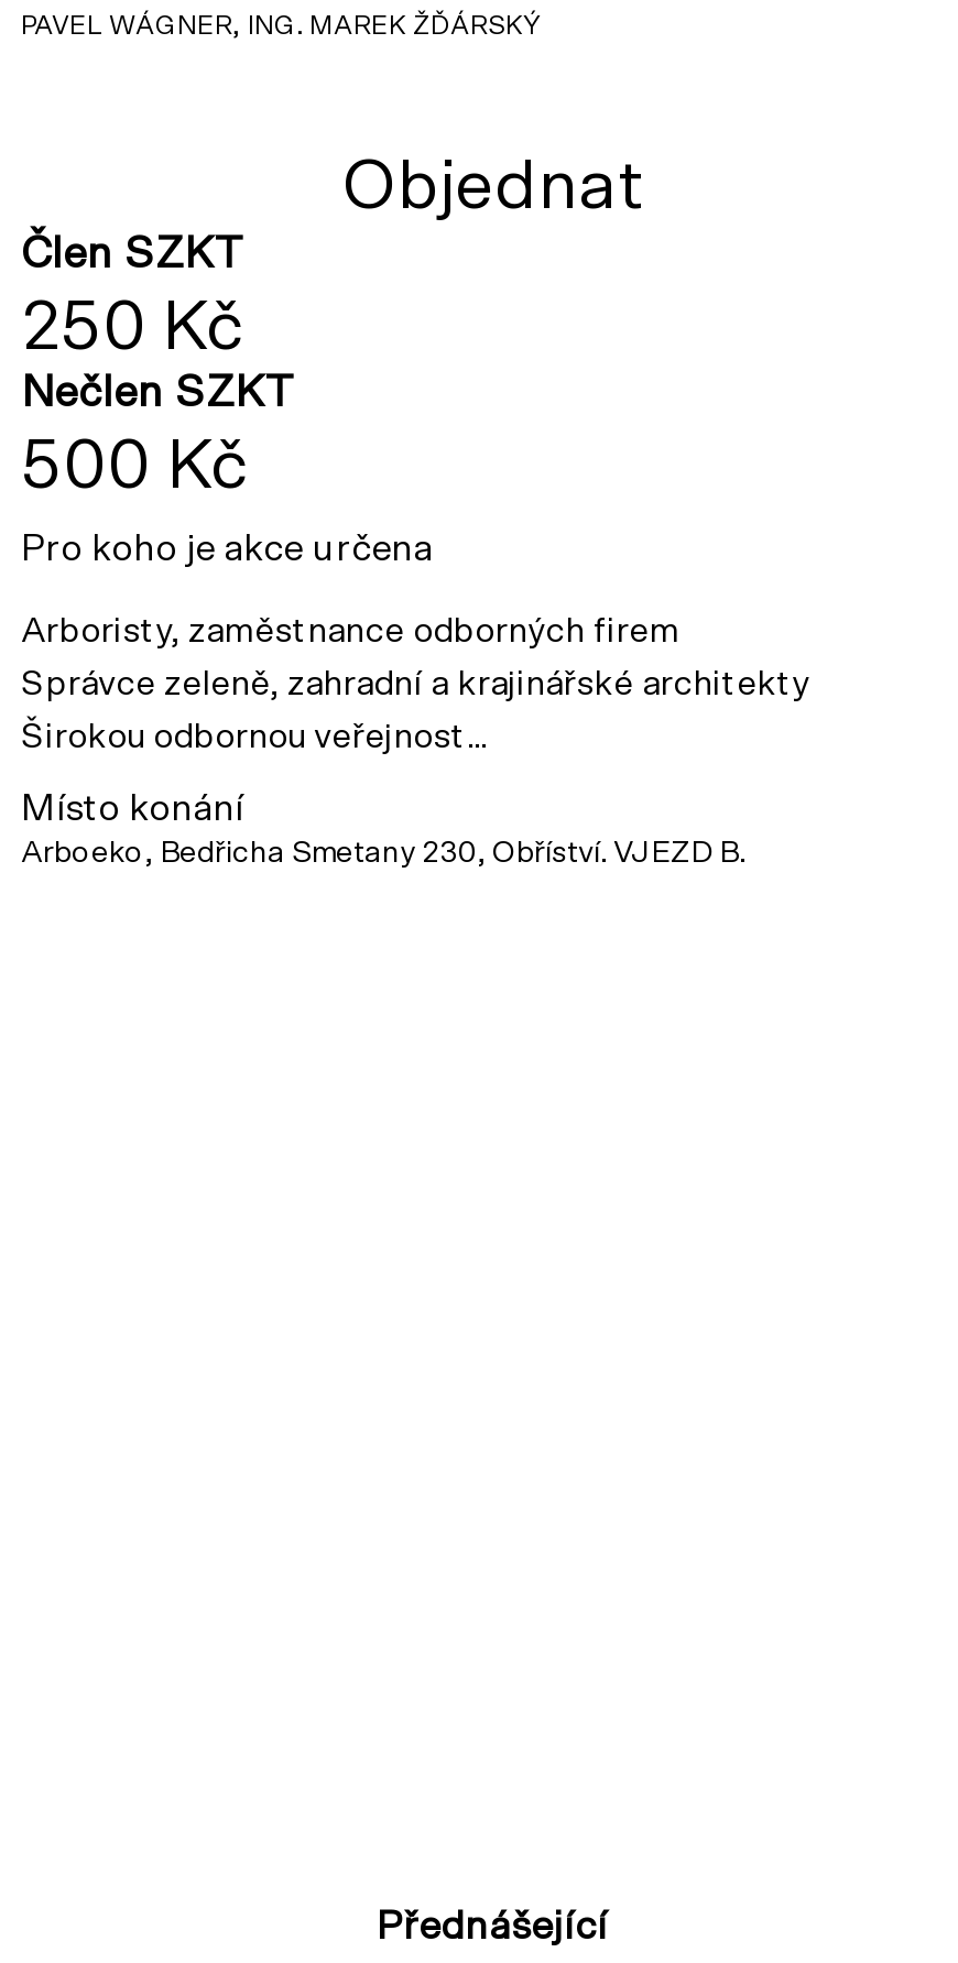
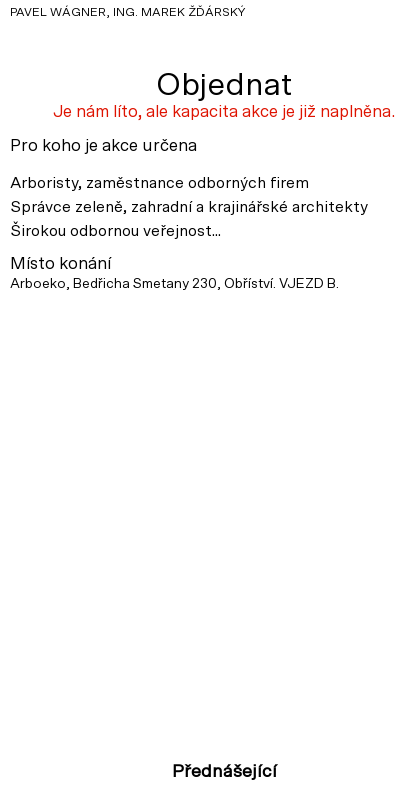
[21,231,294,500] Člen SZKT | 250 Kč | Nečlen SZKT | 500 Kč -> [53,102,395,119] Je nám líto, ale kapacita akce je již naplněna.

